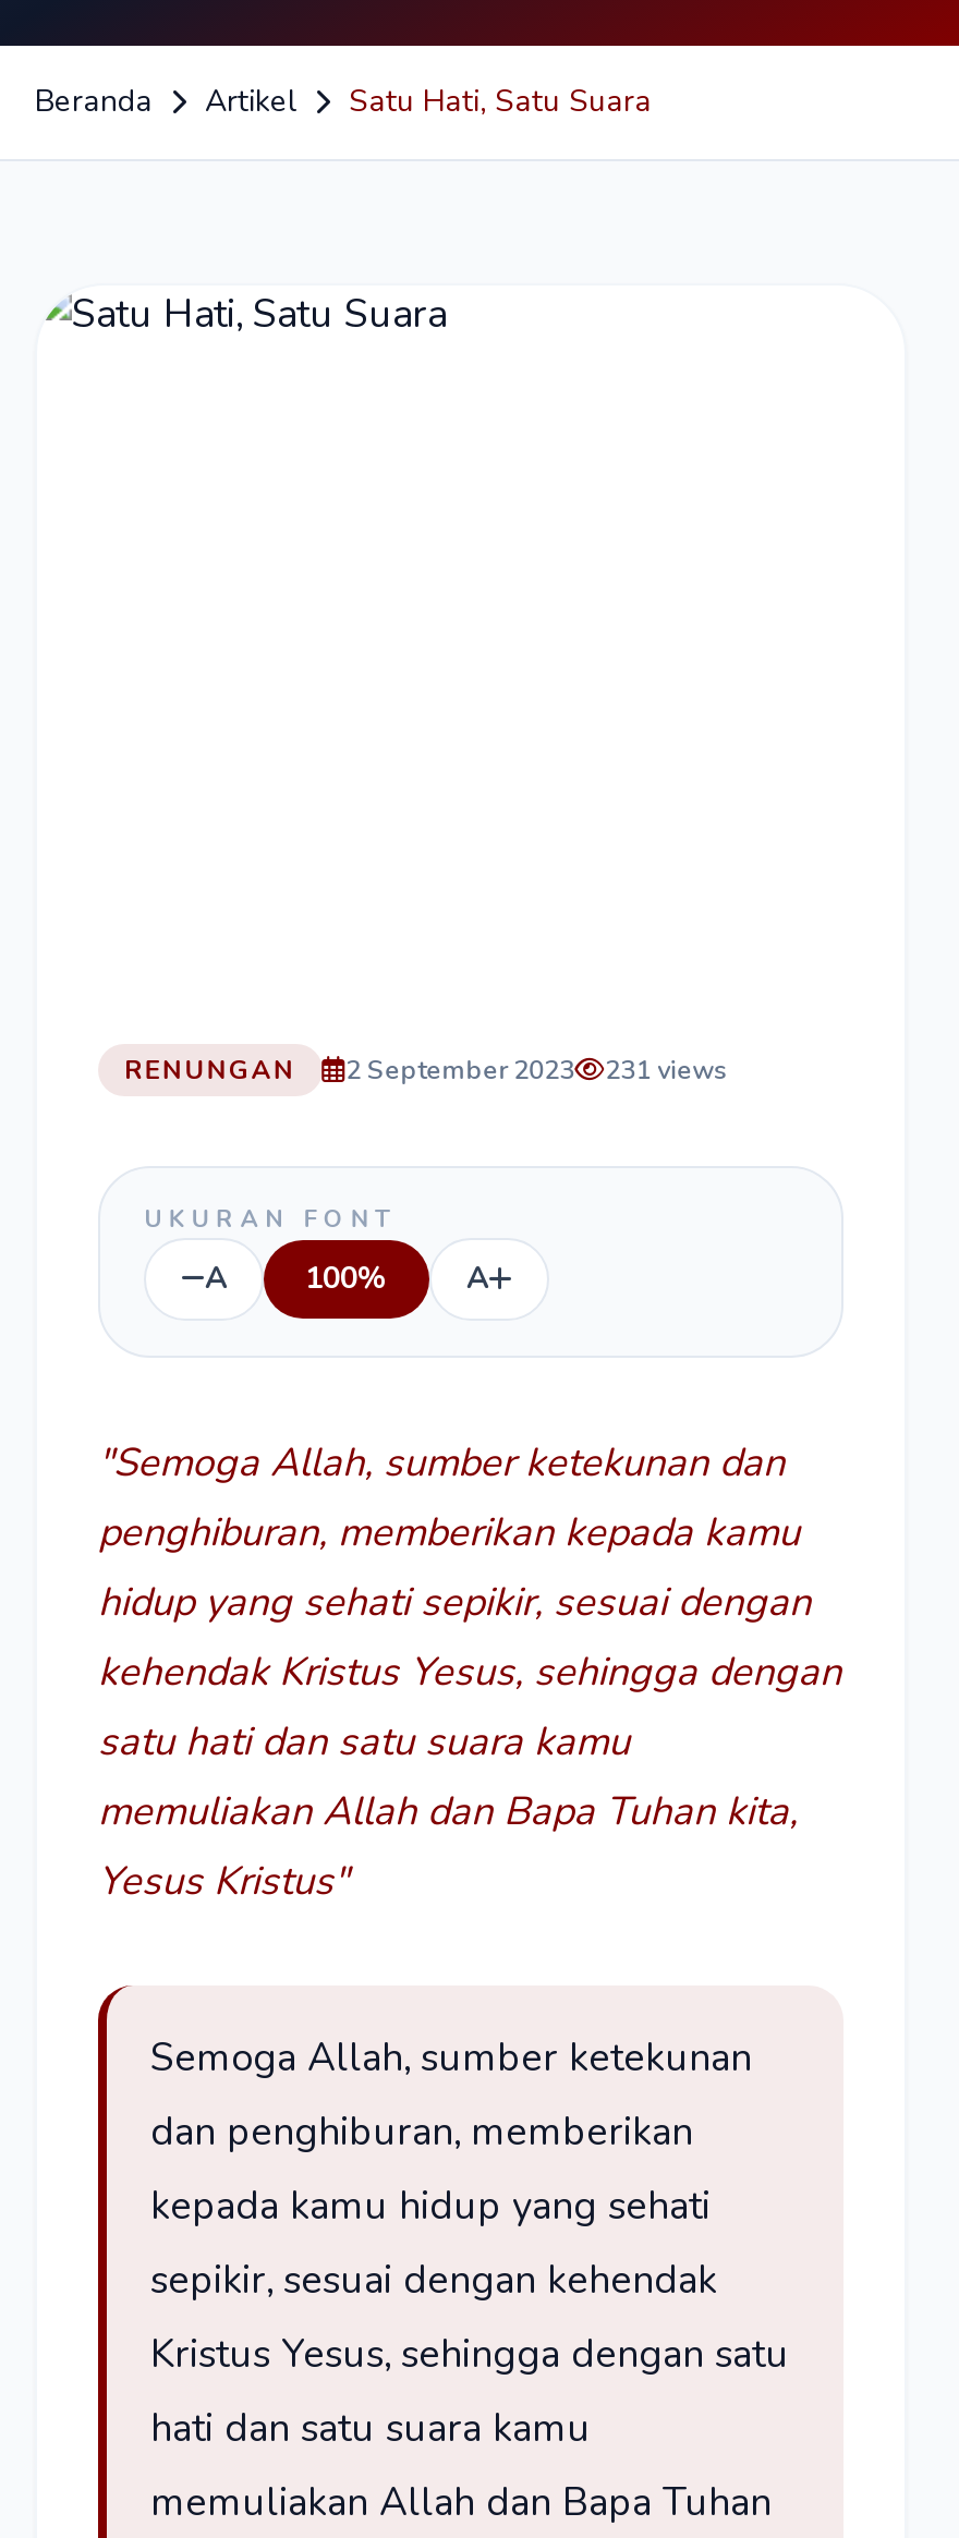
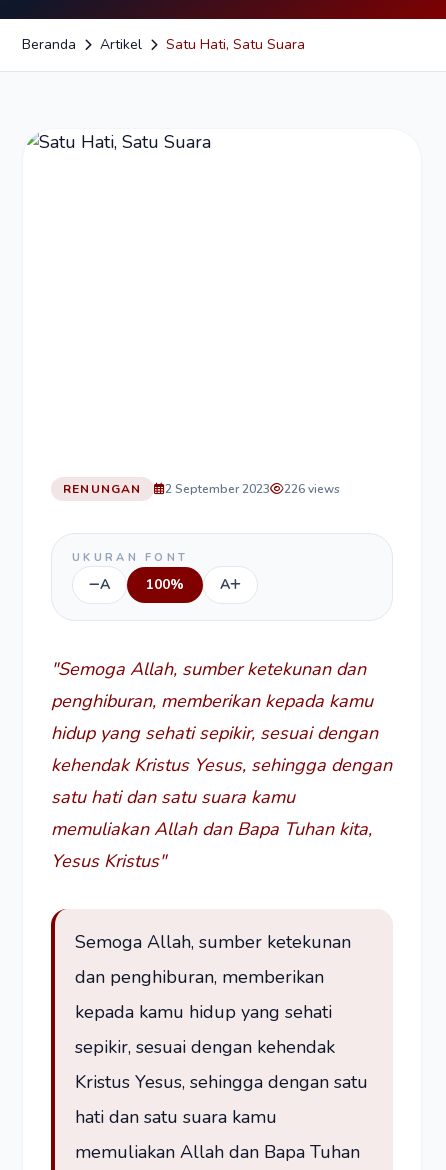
[124,1053,727,1088] RENUNGAN 2 September 2023 231 views -> [63,481,340,497] RENUNGAN 2 September 2023 226 views

